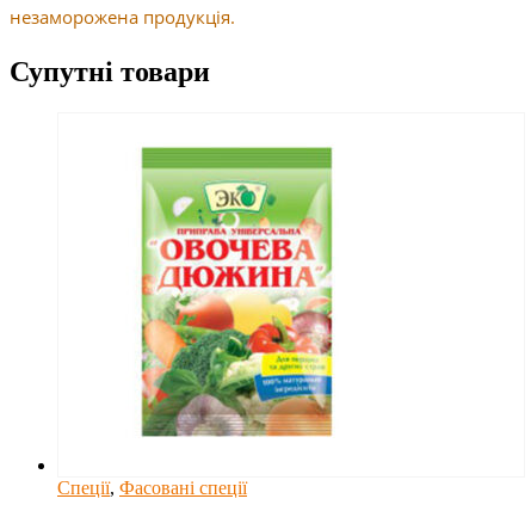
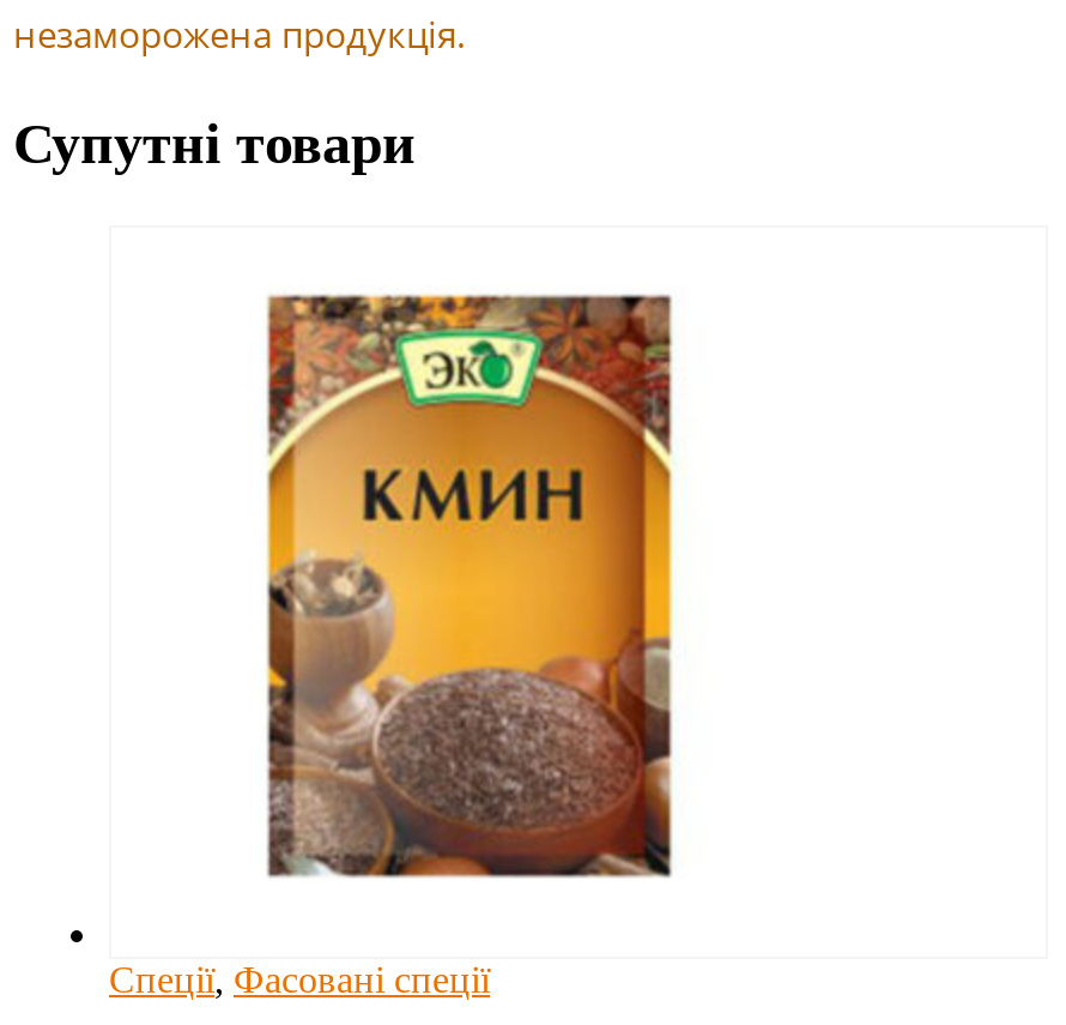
[136,147,338,437] [image] -> [265,293,674,880] [image]

